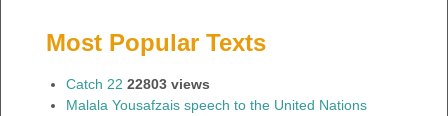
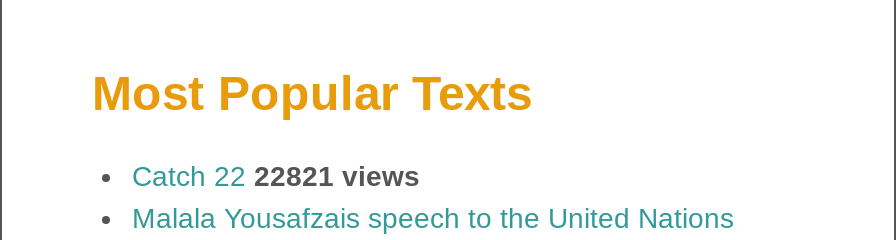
[66,76,210,92] Catch 22 22803 views -> [132,160,420,192] Catch 22 22821 views

